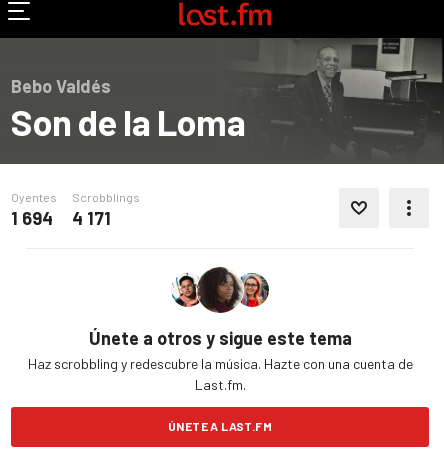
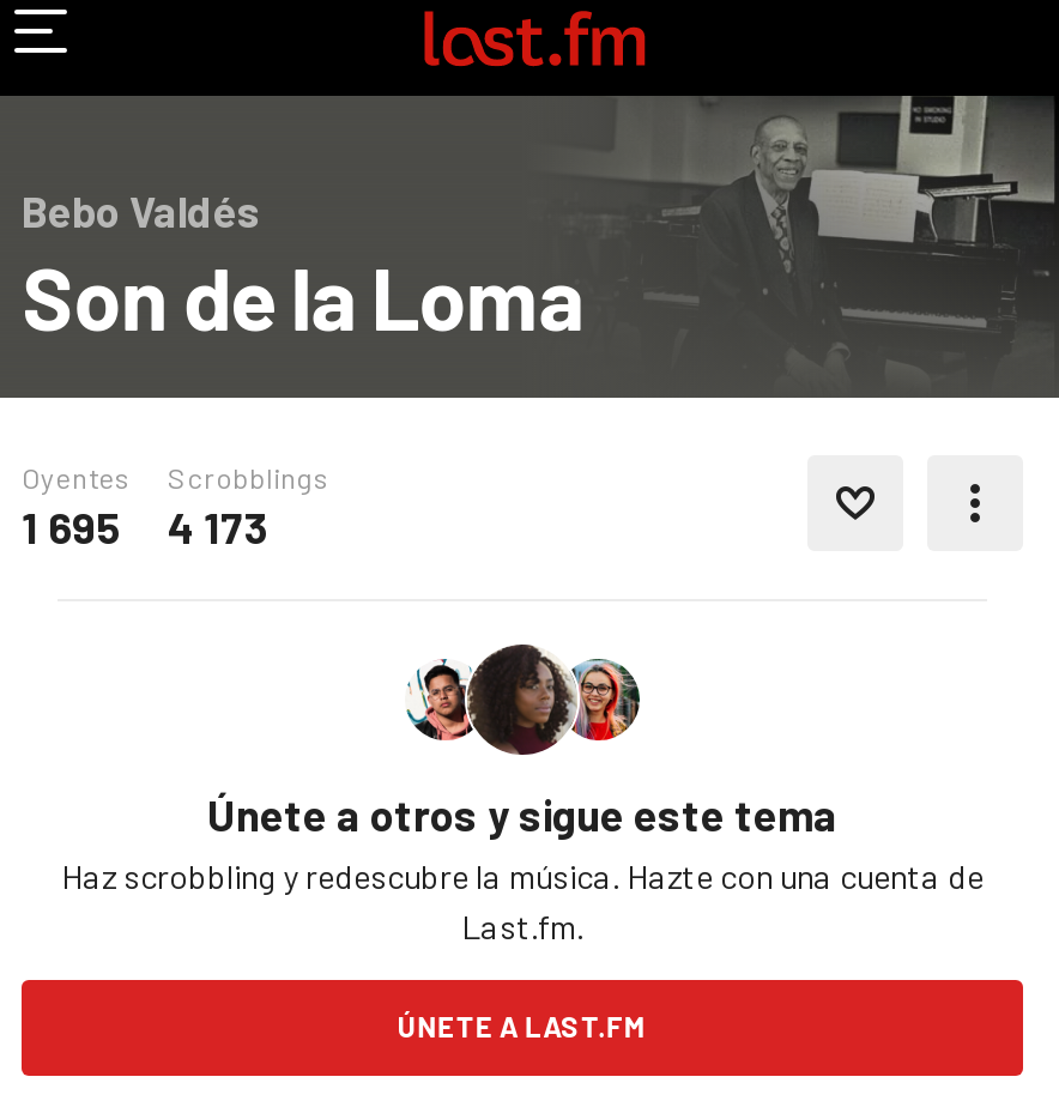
[11,207,53,229] 1 694 -> [22,501,120,553] 1 695
[72,207,111,229] 4 171 -> [168,501,268,553] 4 173

